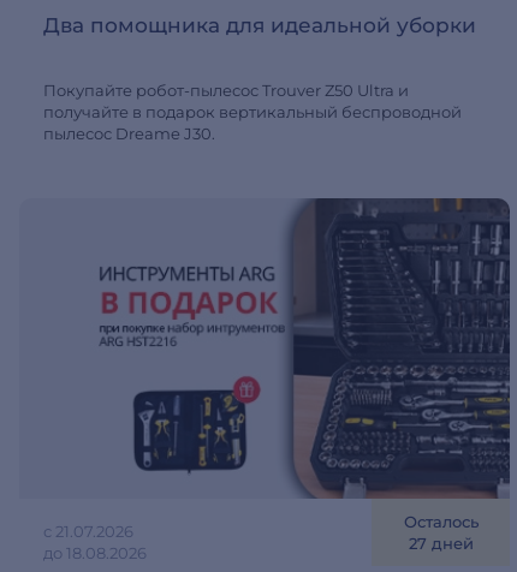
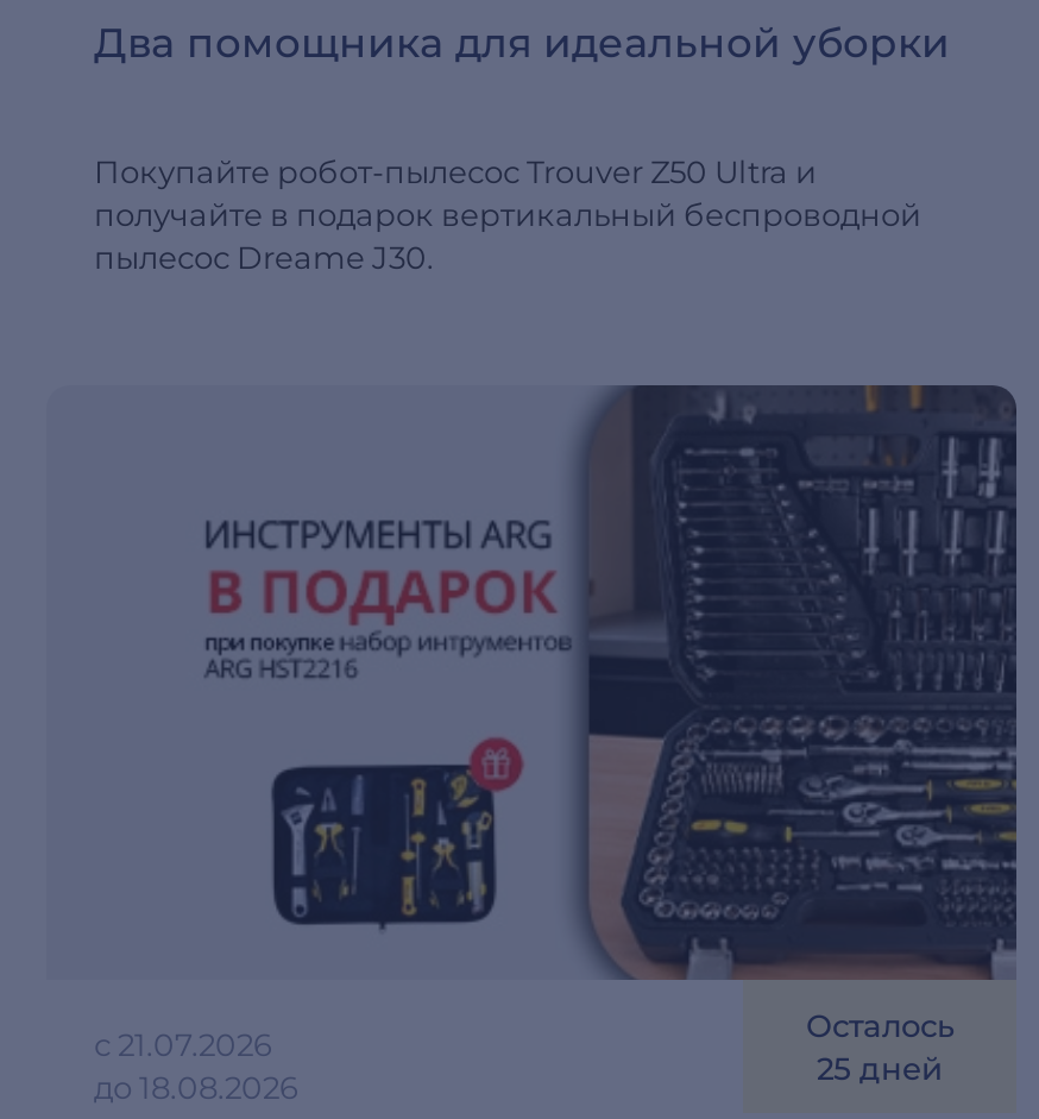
[408,534,473,553] 27 дней -> [817,1049,943,1087] 25 дней

